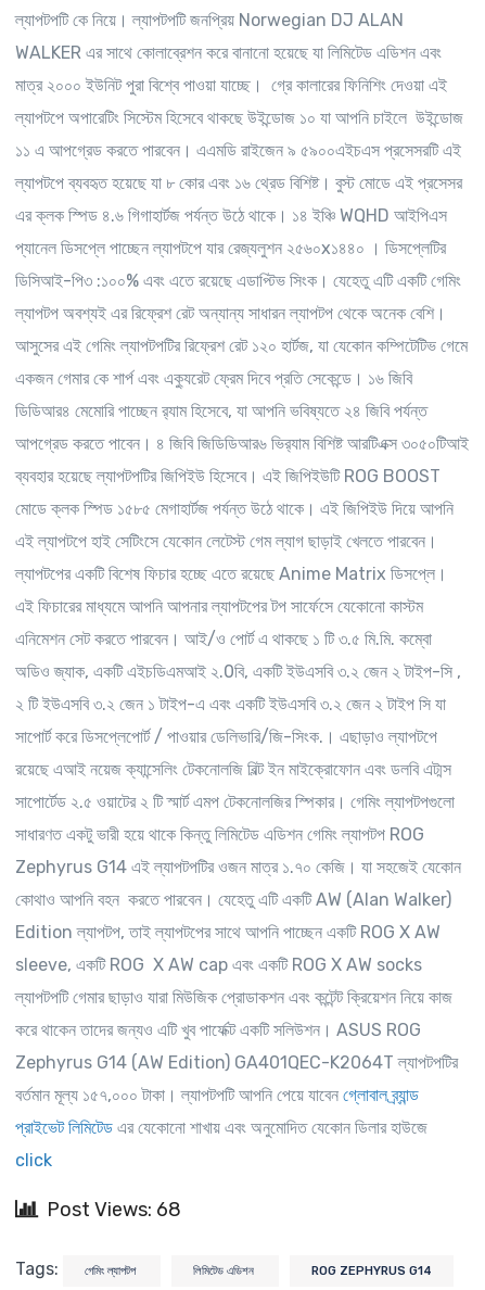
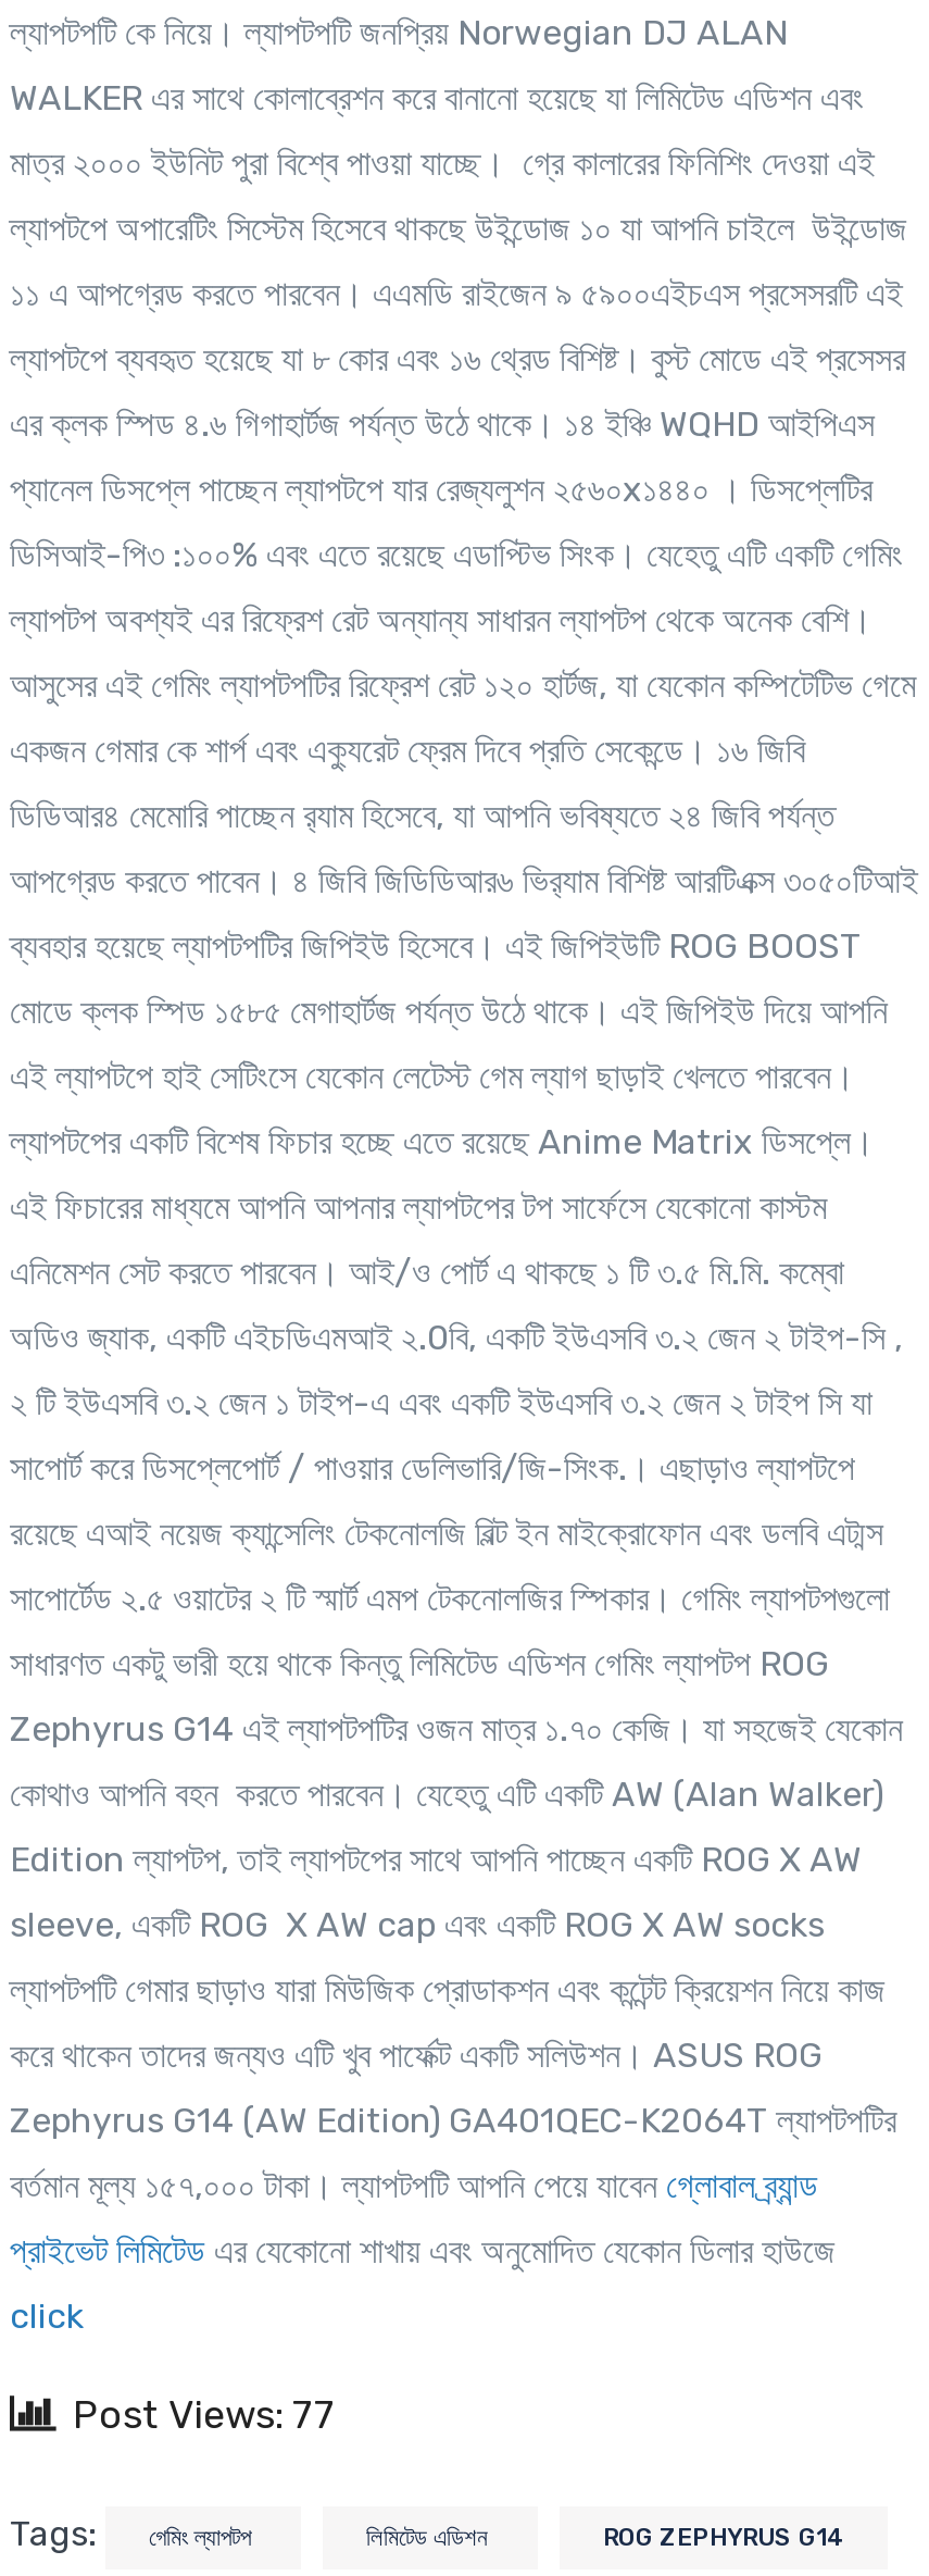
[47,1197,181,1221] Post Views: 68 -> [73,2391,336,2439] Post Views: 77

